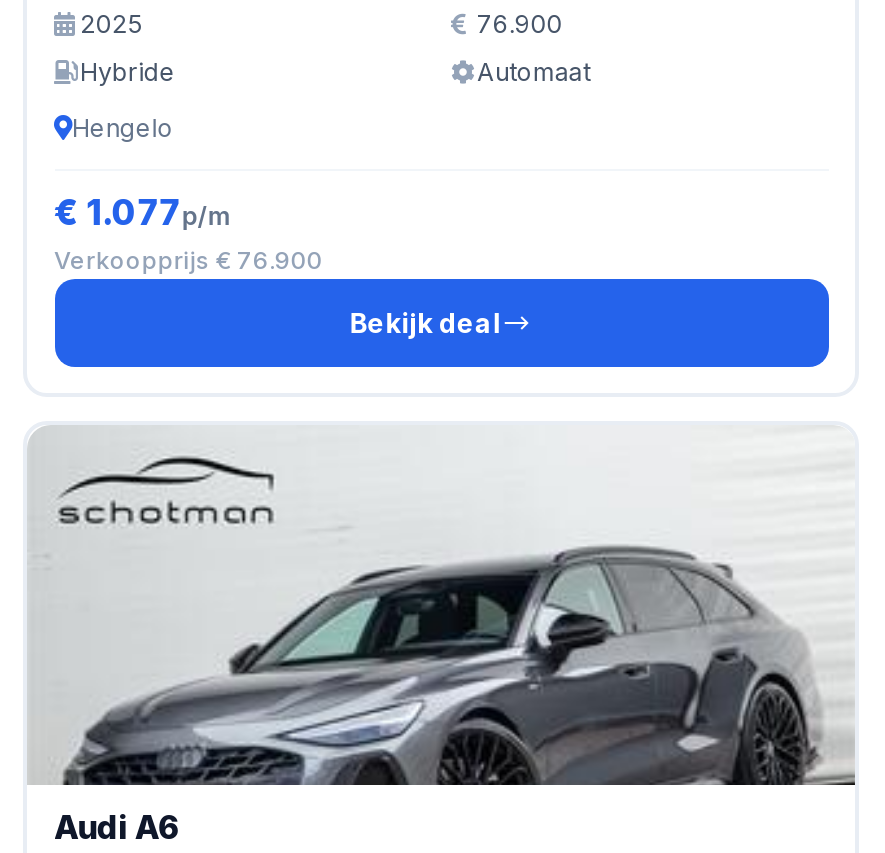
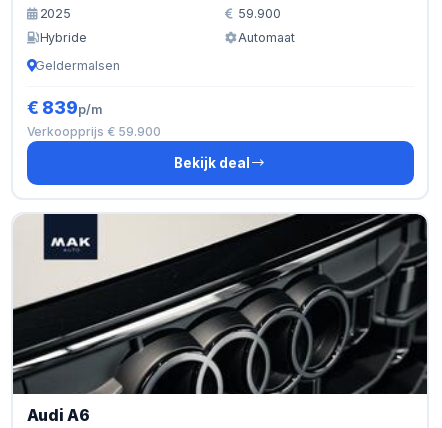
[477,9,563,39] 76.900 -> [238,6,281,21] 59.900
[72,113,173,143] Hengelo -> [35,58,120,73] Geldermalsen
[54,191,323,275] € 1.077p/m | Verkoopprijs € 76.900 -> [26,97,161,139] € 839p/m | Verkoopprijs € 59.900
[27,425,855,787] [image] -> [12,213,428,395] [image]

